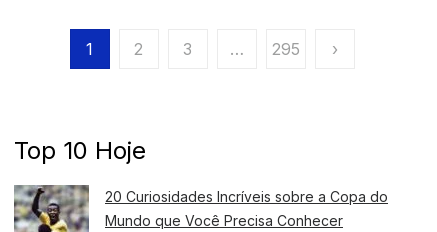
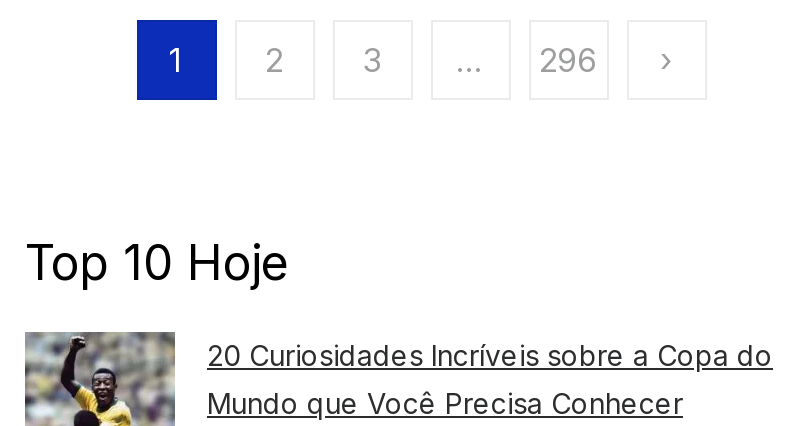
[271,39,299,59] 295 -> [539,39,597,79] 296

